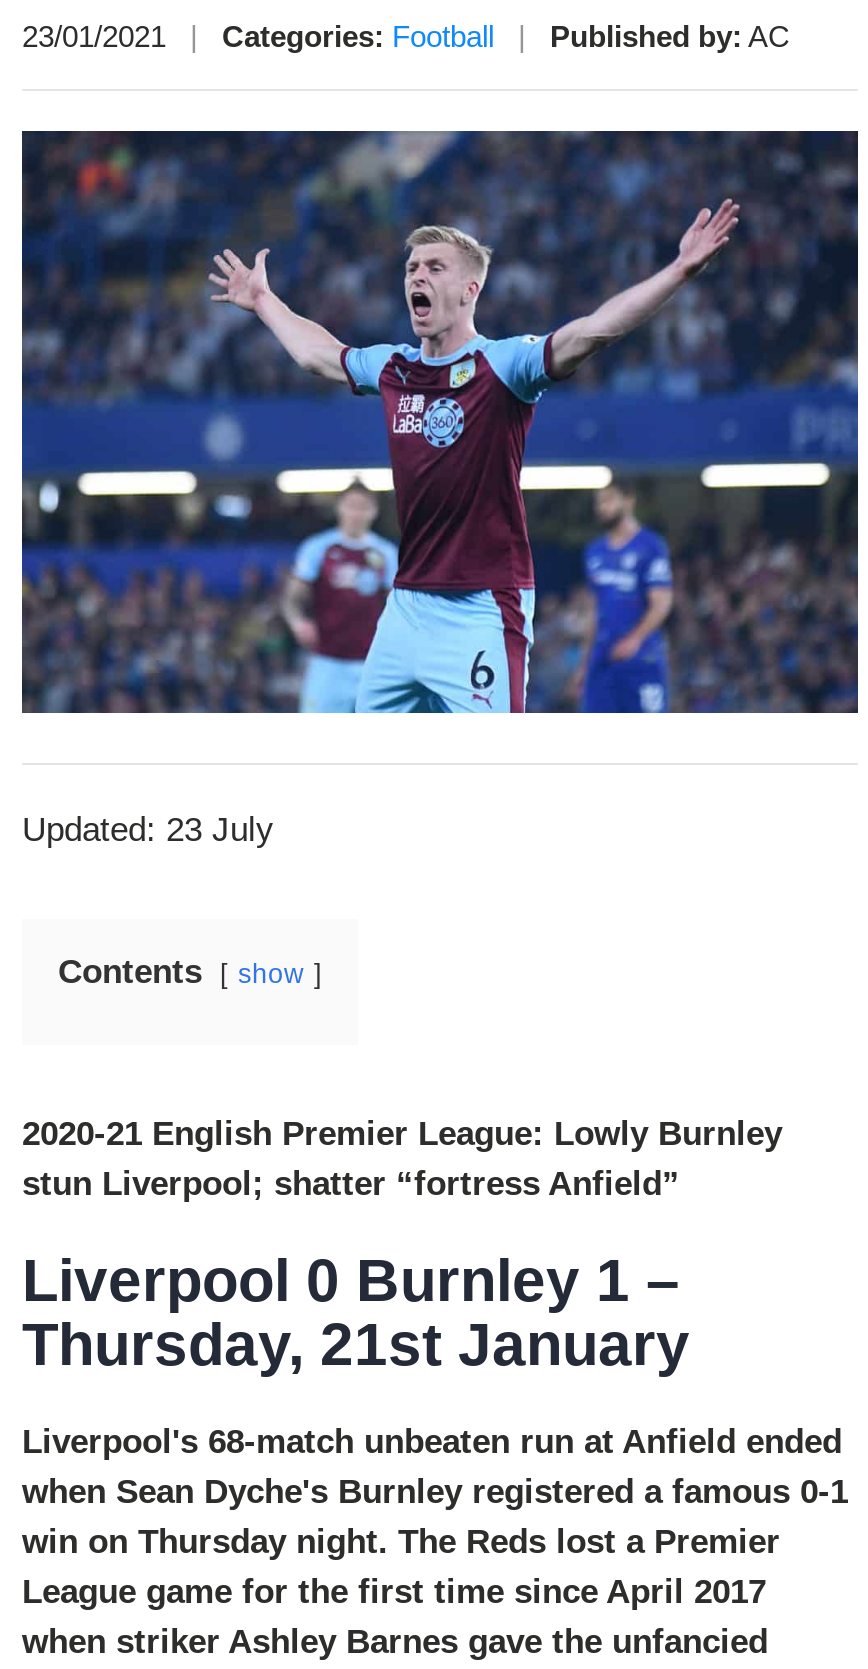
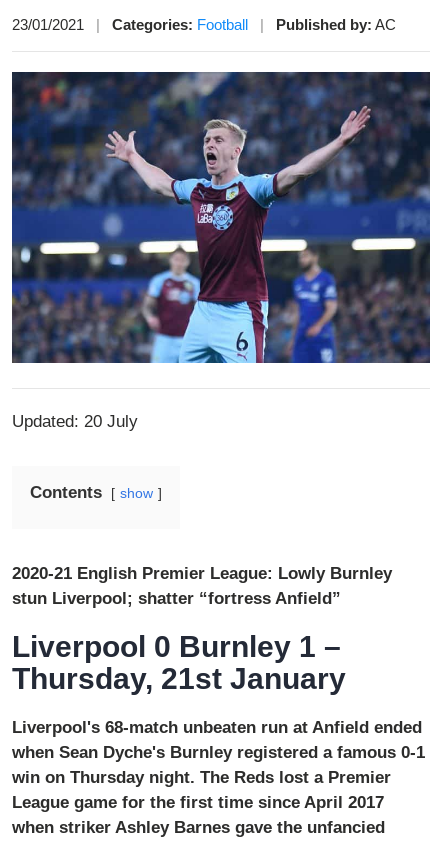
[22,811,274,849] Updated: 23 July -> [12,412,138,431] Updated: 20 July

